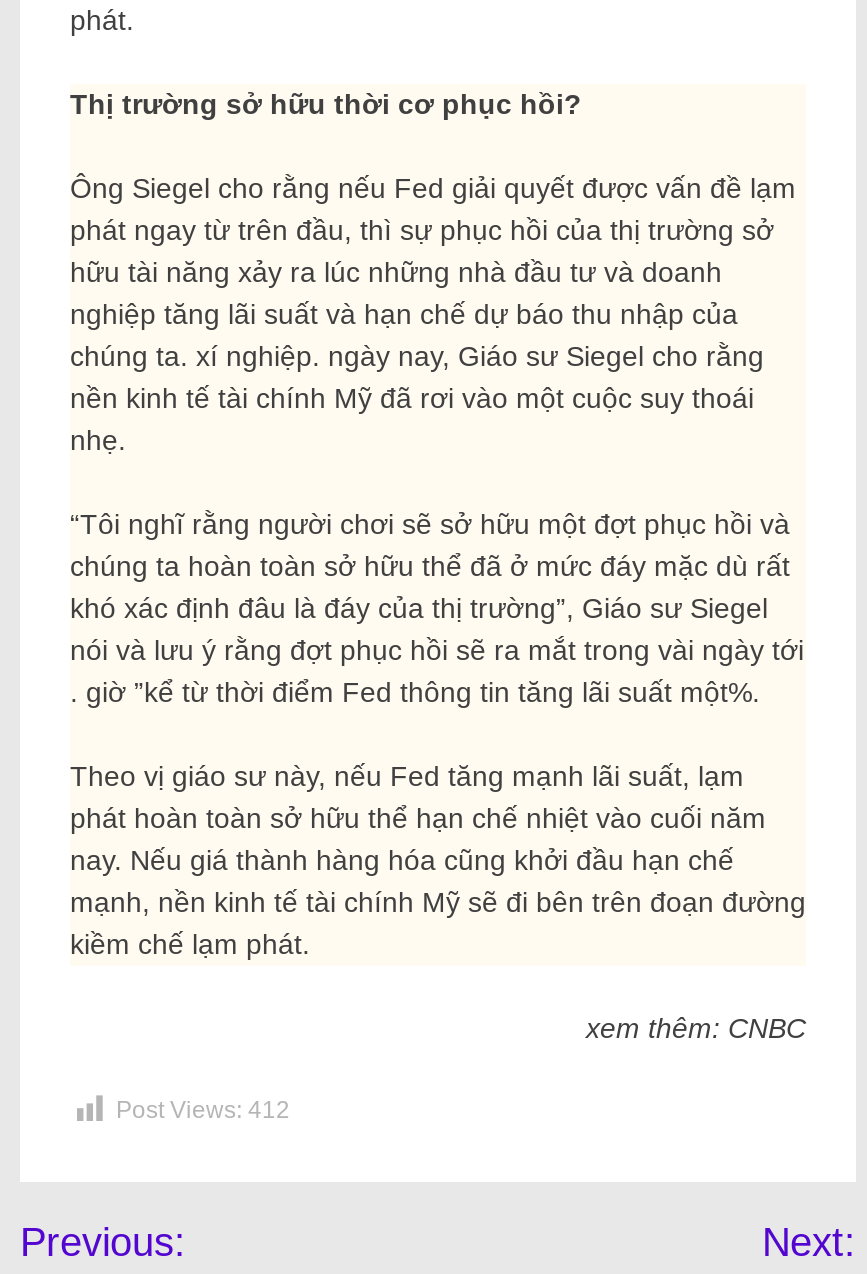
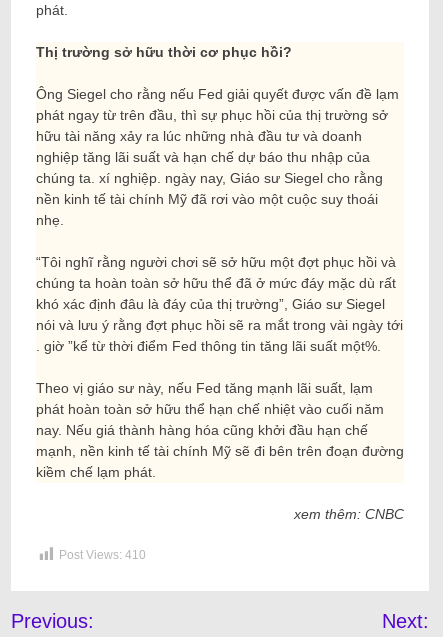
[116,1097,290,1125] Post Views: 412 -> [59,548,146,562] Post Views: 410

